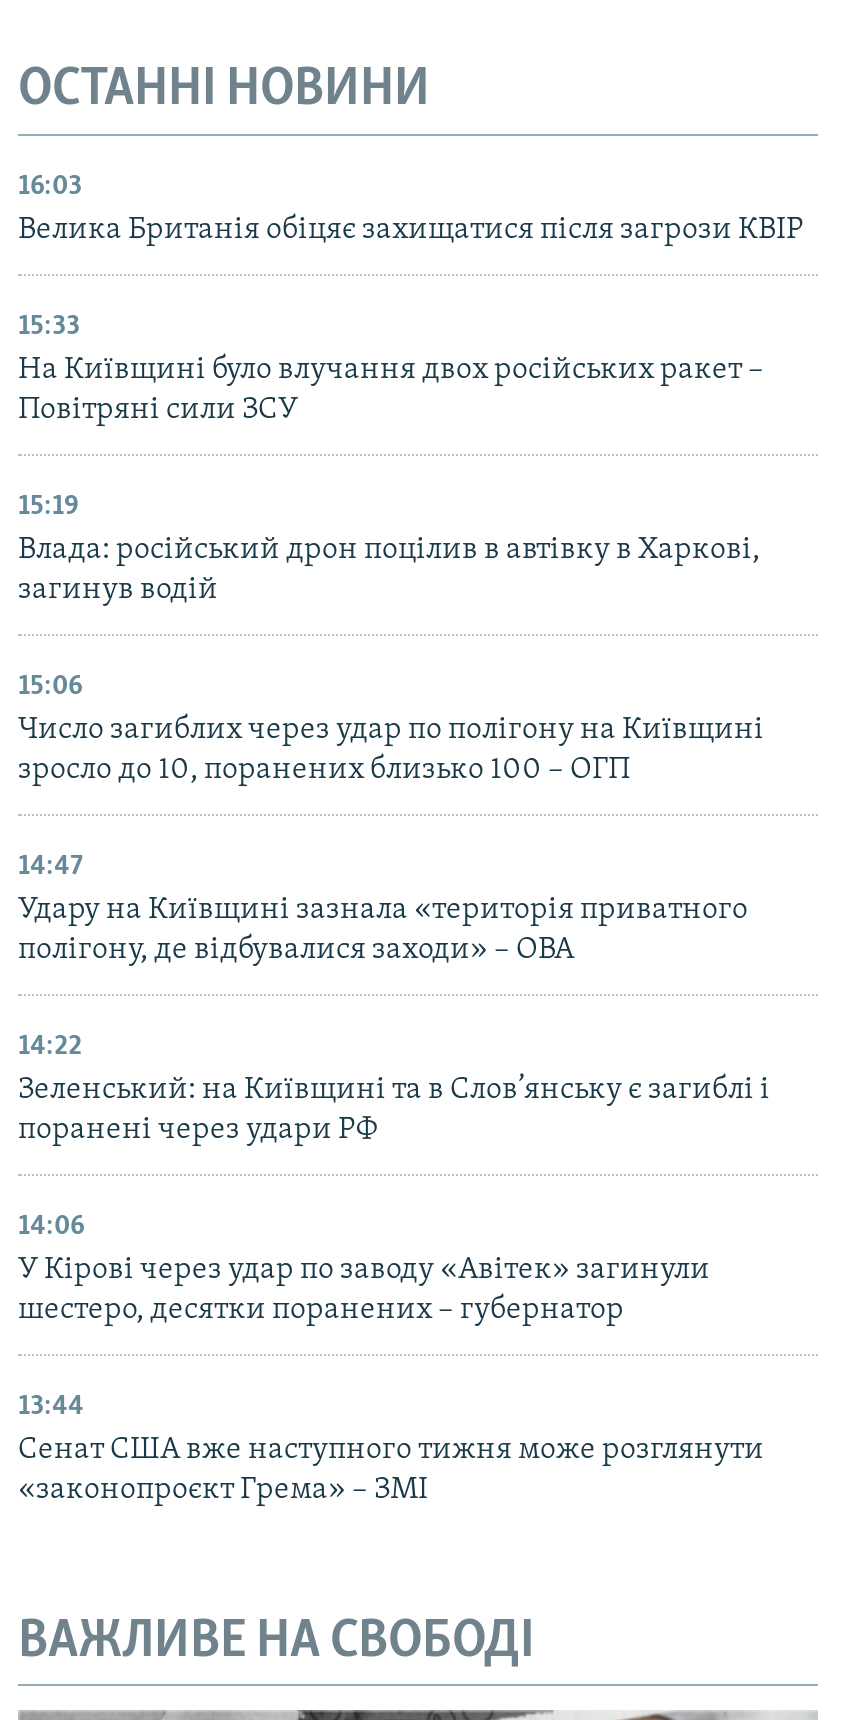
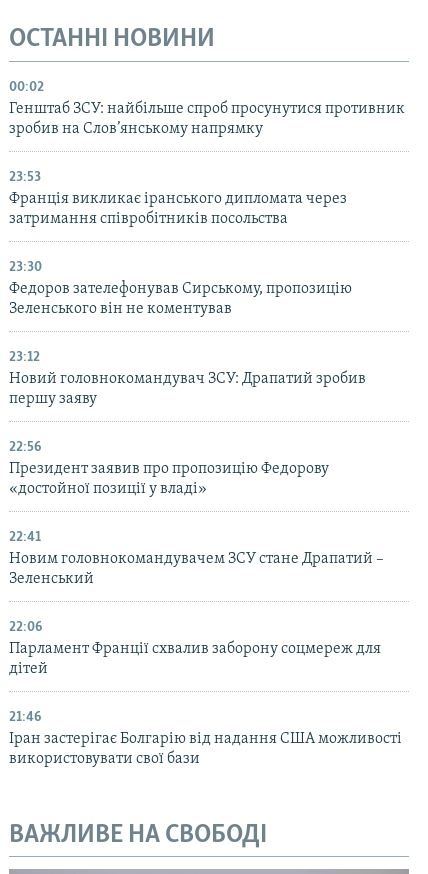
[18,172,804,246] 16:03 | Велика Британія обіцяє захищатися після загрози КВІР -> [9,80,405,137] 00:02 | Генштаб ЗСУ: найбільше cпроб просунутися противник | зробив на Слов’янському напрямку
[18,312,764,426] 15:33 | На Київщині було влучання двох російських ракет – | Повітряні сили ЗСУ -> [9,170,347,227] 23:53 | Франція викликає іранського дипломата через | затримання співробітників посольства
[18,492,760,606] 15:19 | Влада: російський дрон поцілив в автівку в Харкові, | загинув водій -> [9,260,352,317] 23:30 | Федоров зателефонував Сирському, пропозицію | Зеленського він не коментував
[18,672,764,786] 15:06 | Число загиблих через удар по полігону на Київщині | зросло до 10, поранених близько 100 – ОГП -> [9,350,366,407] 23:12 | Новий головнокомандувач ЗСУ: Драпатий зробив | першу заяву
[18,852,748,966] 14:47 | Удару на Київщині зазнала «територія приватного | полігону, де відбувалися заходи» – ОВА -> [9,440,329,497] 22:56 | Президент заявив про пропозицію Федорову | «достойної позиції у владі»
[18,1032,770,1146] 14:22 | Зеленський: на Київщині та в Слов’янську є загиблі і | поранені через удари РФ -> [9,530,384,587] 22:41 | Новим головнокомандувачем ЗСУ стане Драпатий – | Зеленський
[18,1212,710,1326] 14:06 | У Кірові через удар по заводу «Авітек» загинули | шестеро, десятки поранених – губернатор -> [9,620,381,677] 22:06 | Парламент Франції схвалив заборону соцмереж для | дітей
[18,1392,764,1506] 13:44 | Сенат CША вже наступного тижня може розглянути | «законопроєкт Грема» – ЗМІ -> [9,710,402,767] 21:46 | Іран застерігає Болгарію від надання США можливості | використовувати свої бази

